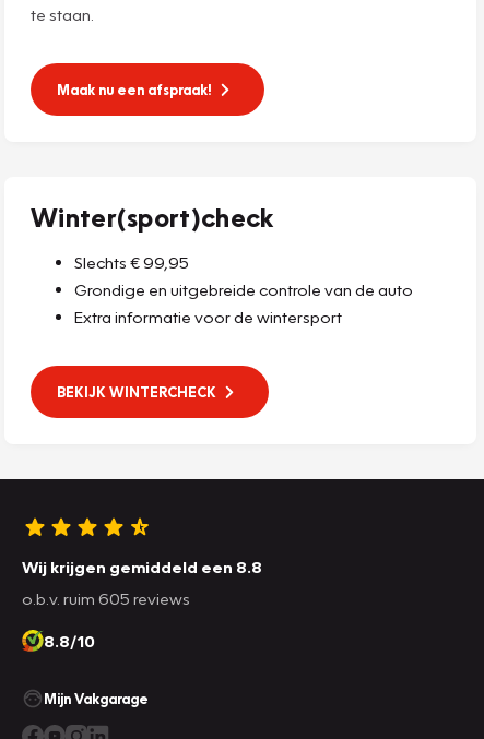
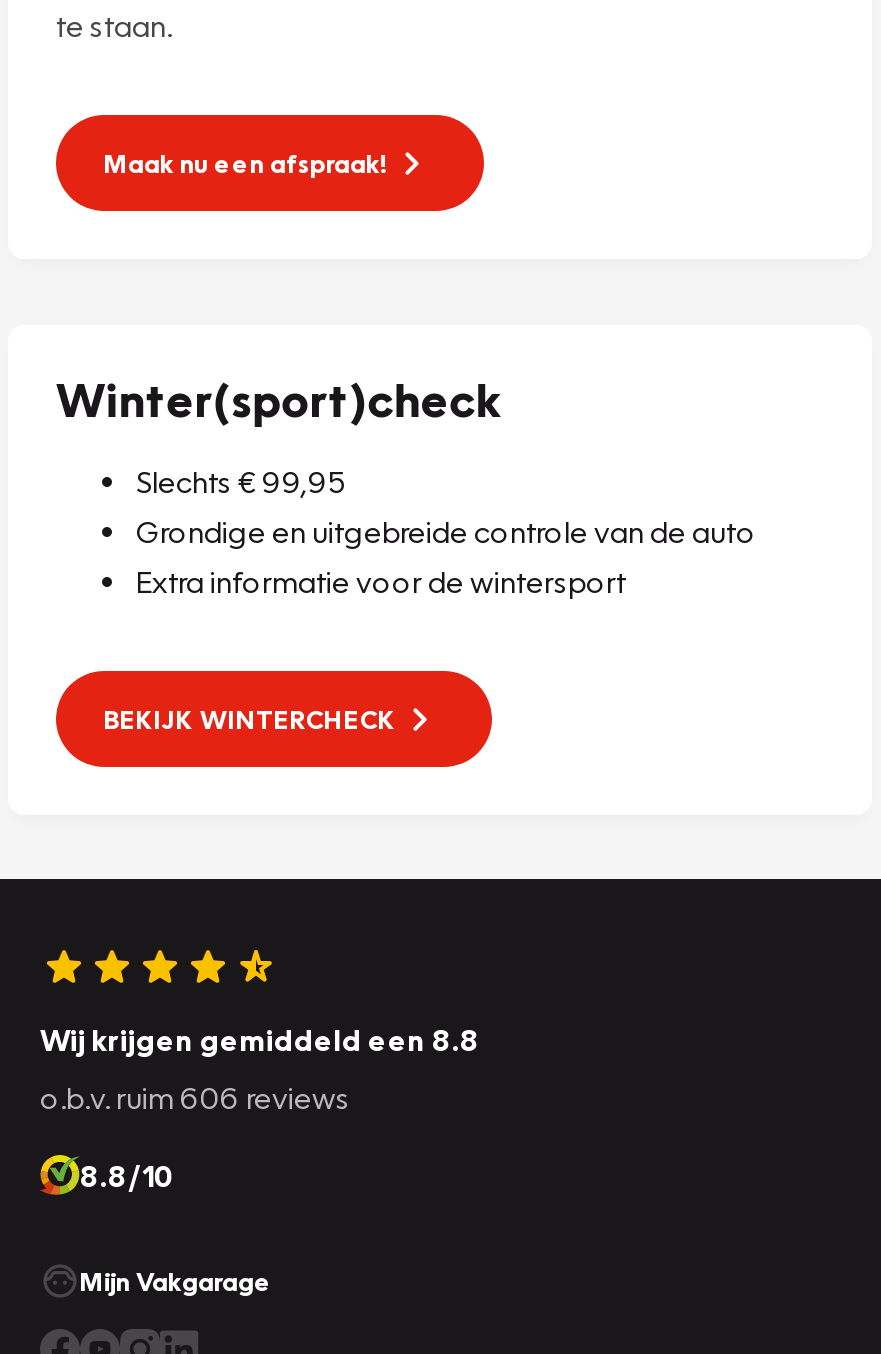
[22,588,190,608] o.b.v. ruim 605 reviews -> [40,1078,350,1114] o.b.v. ruim 606 reviews

